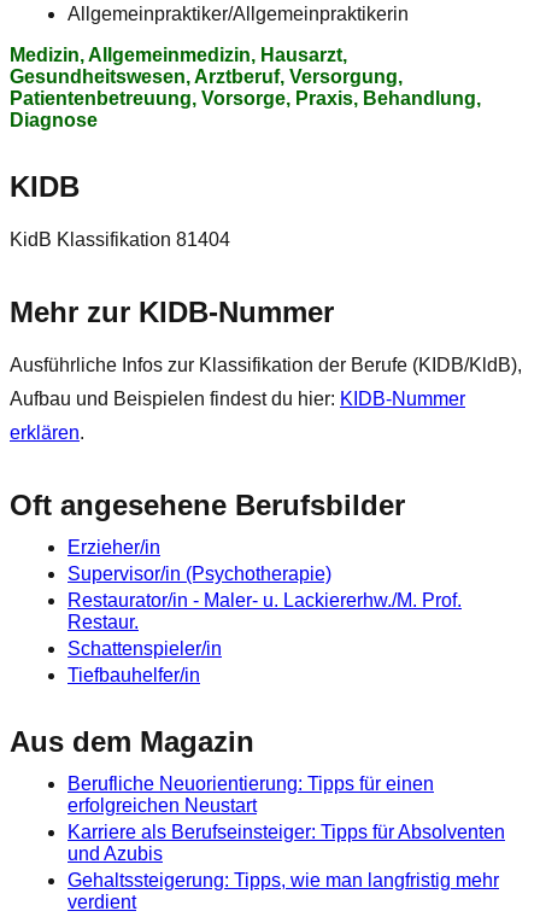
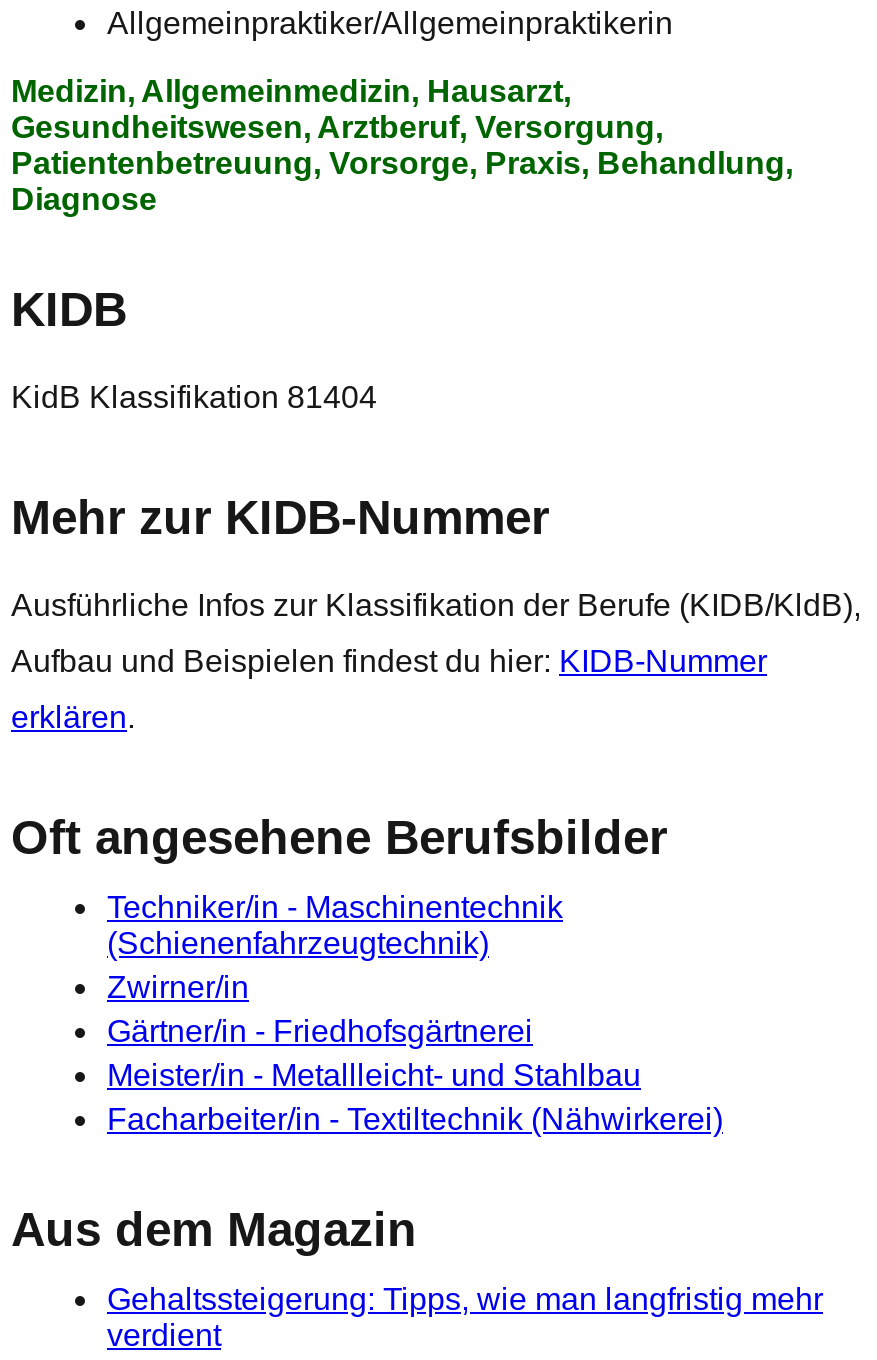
[67,537,462,685] Erzieher/in | Supervisor/in (Psychotherapie) | Restaurator/in - Maler- u. Lackiererhw./M. Prof. | Restaur. | Schattenspieler/in | Tiefbauhelfer/in -> [107,890,723,1136] Techniker/in - Maschinentechnik | (Schienenfahrzeugtechnik) | Zwirner/in | Gärtner/in - Friedhofsgärtnerei | Meister/in - Metallleicht- und Stahlbau | Facharbeiter/in - Textiltechnik (Nähwirkerei)
[67,773,505,864] Berufliche Neuorientierung: Tipps für einen | erfolgreichen Neustart | Karriere als Berufseinsteiger: Tipps für Absolventen | und Azubis -> none

